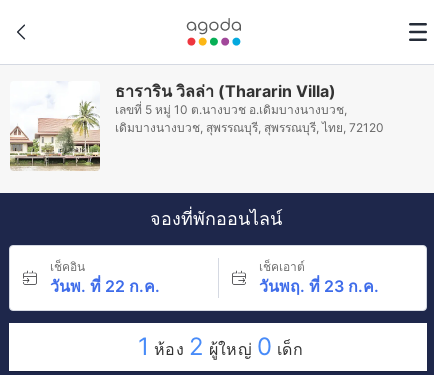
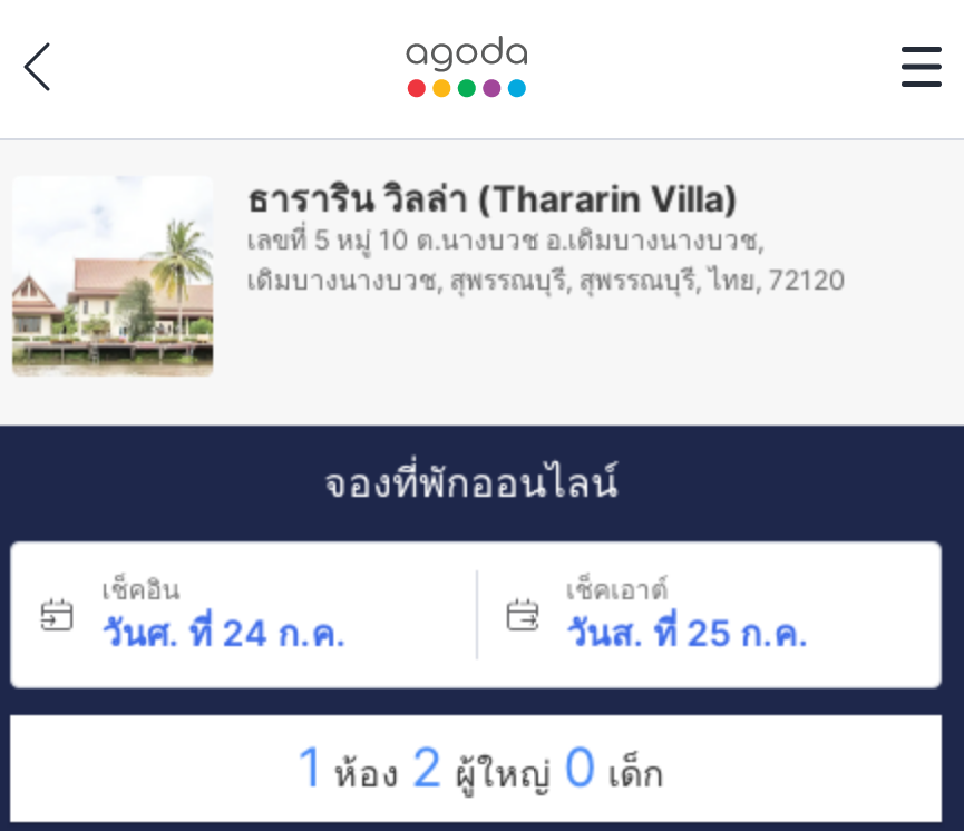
[50,276,160,296] วันพ. ที่ 22 ก.ค. -> [101,610,347,655] วันศ. ที่ 24 ก.ค.
[258,276,378,296] วันพฤ. ที่ 23 ก.ค. -> [566,610,809,655] วันส. ที่ 25 ก.ค.

